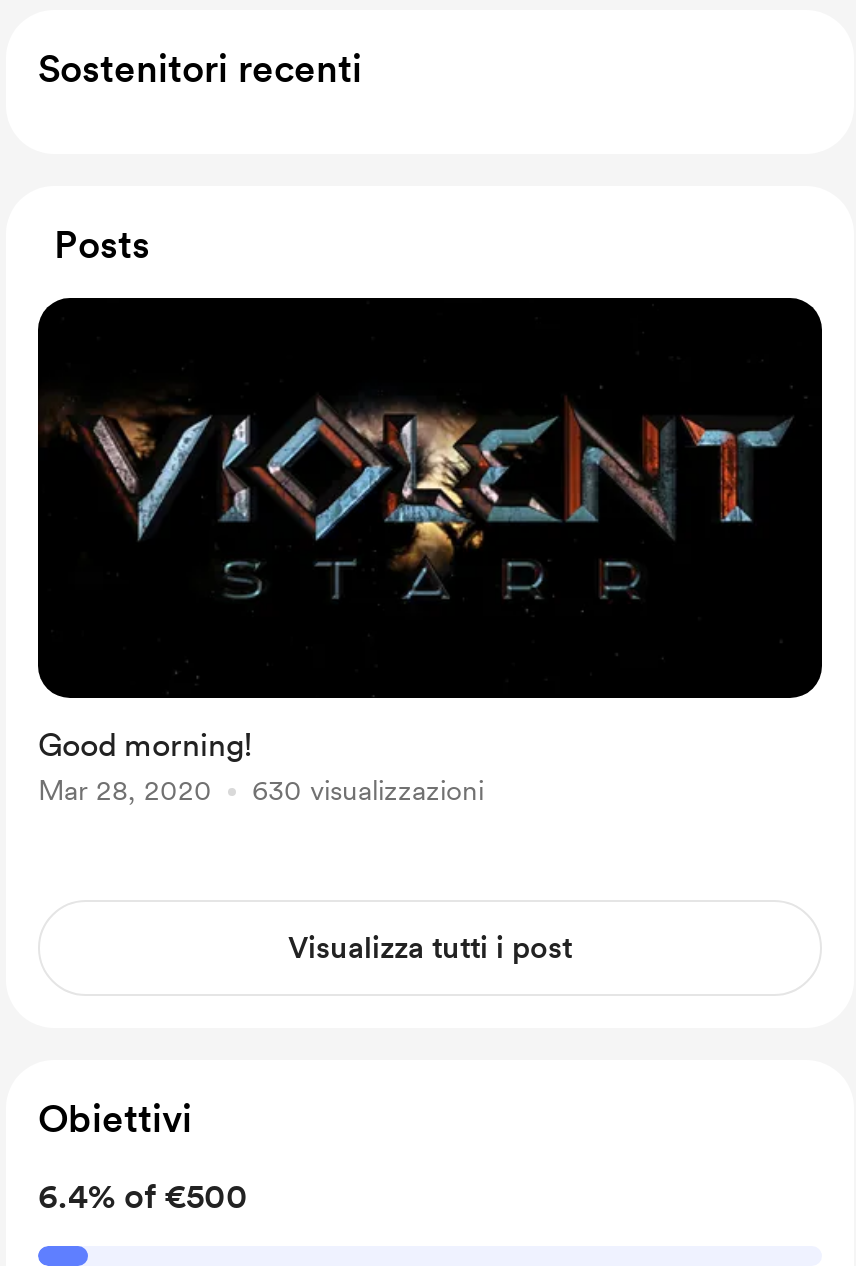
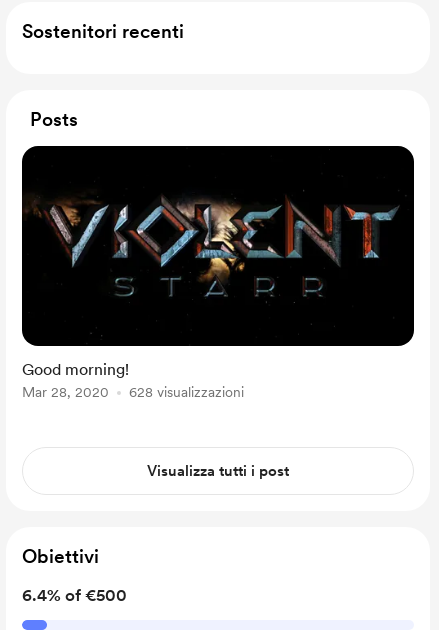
[252,774,484,806] 630 visualizzazioni -> [129,384,244,400] 628 visualizzazioni

